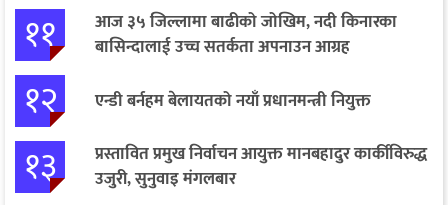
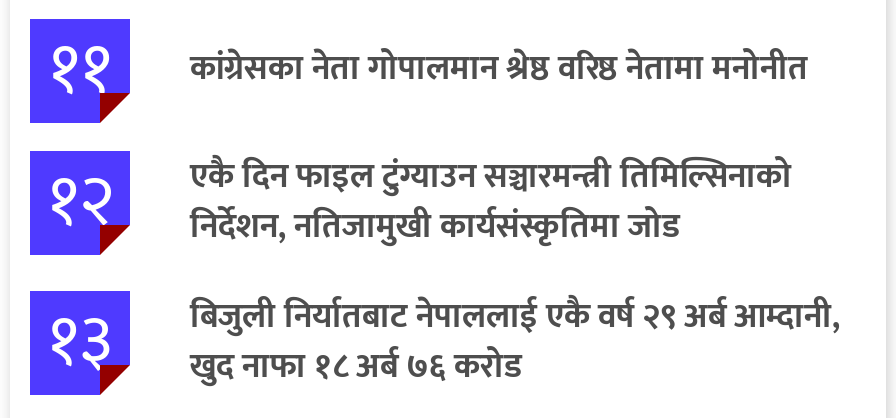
[95,8,397,61] आज ३५ जिल्लामा बाढीको जोखिम, नदी किनारका | बासिन्दालाई उच्च सतर्कता अपनाउन आग्रह -> [190,41,808,97] कांग्रेसका नेता गोपालमान श्रेष्ठ वरिष्ठ नेतामा मनोनीत
[95,87,371,115] एन्डी बर्नहम बेलायतको नयाँ प्रधानमन्त्री नियुक्त -> [190,148,792,254] एकै दिन फाइल टुंग्याउन सञ्चारमन्त्री तिमिल्सिनाको | निर्देशन, नतिजामुखी कार्यसंस्कृतिमा जोड
[95,140,427,193] प्रस्तावित प्रमुख निर्वाचन आयुक्त मानबहादुर कार्कीविरुद्ध | उजुरी, सुनुवाइ मंगलबार -> [190,288,840,394] बिजुली निर्यातबाट नेपाललाई एकै वर्ष २९ अर्ब आम्दानी, | खुद नाफा १८ अर्ब ७६ करोड

